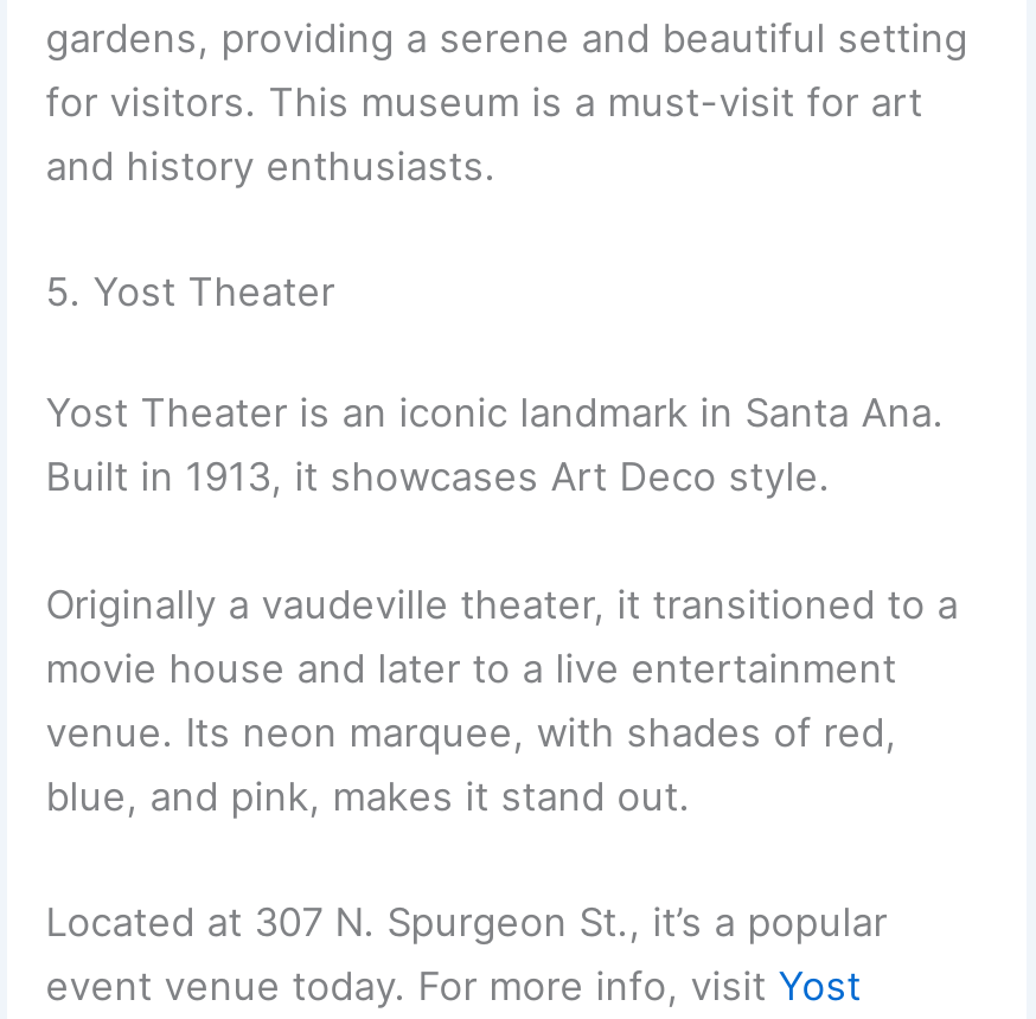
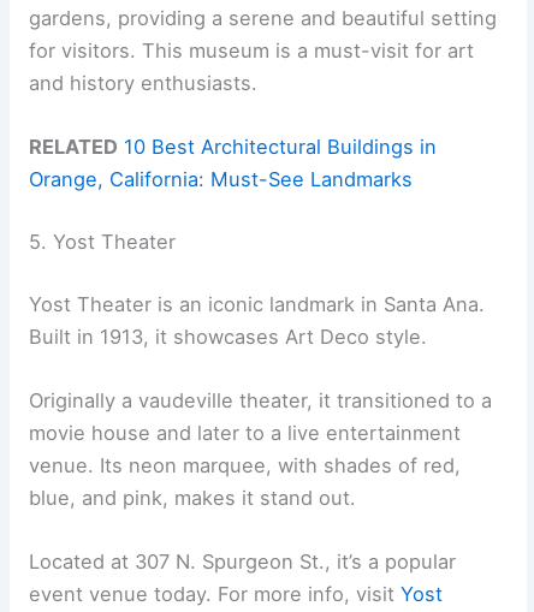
none -> [29,135,437,192] RELATED 10 Best Architectural Buildings in | Orange, California: Must-See Landmarks

